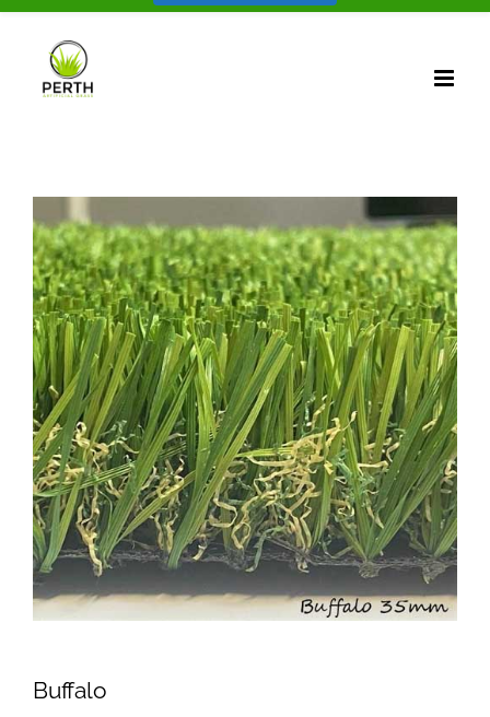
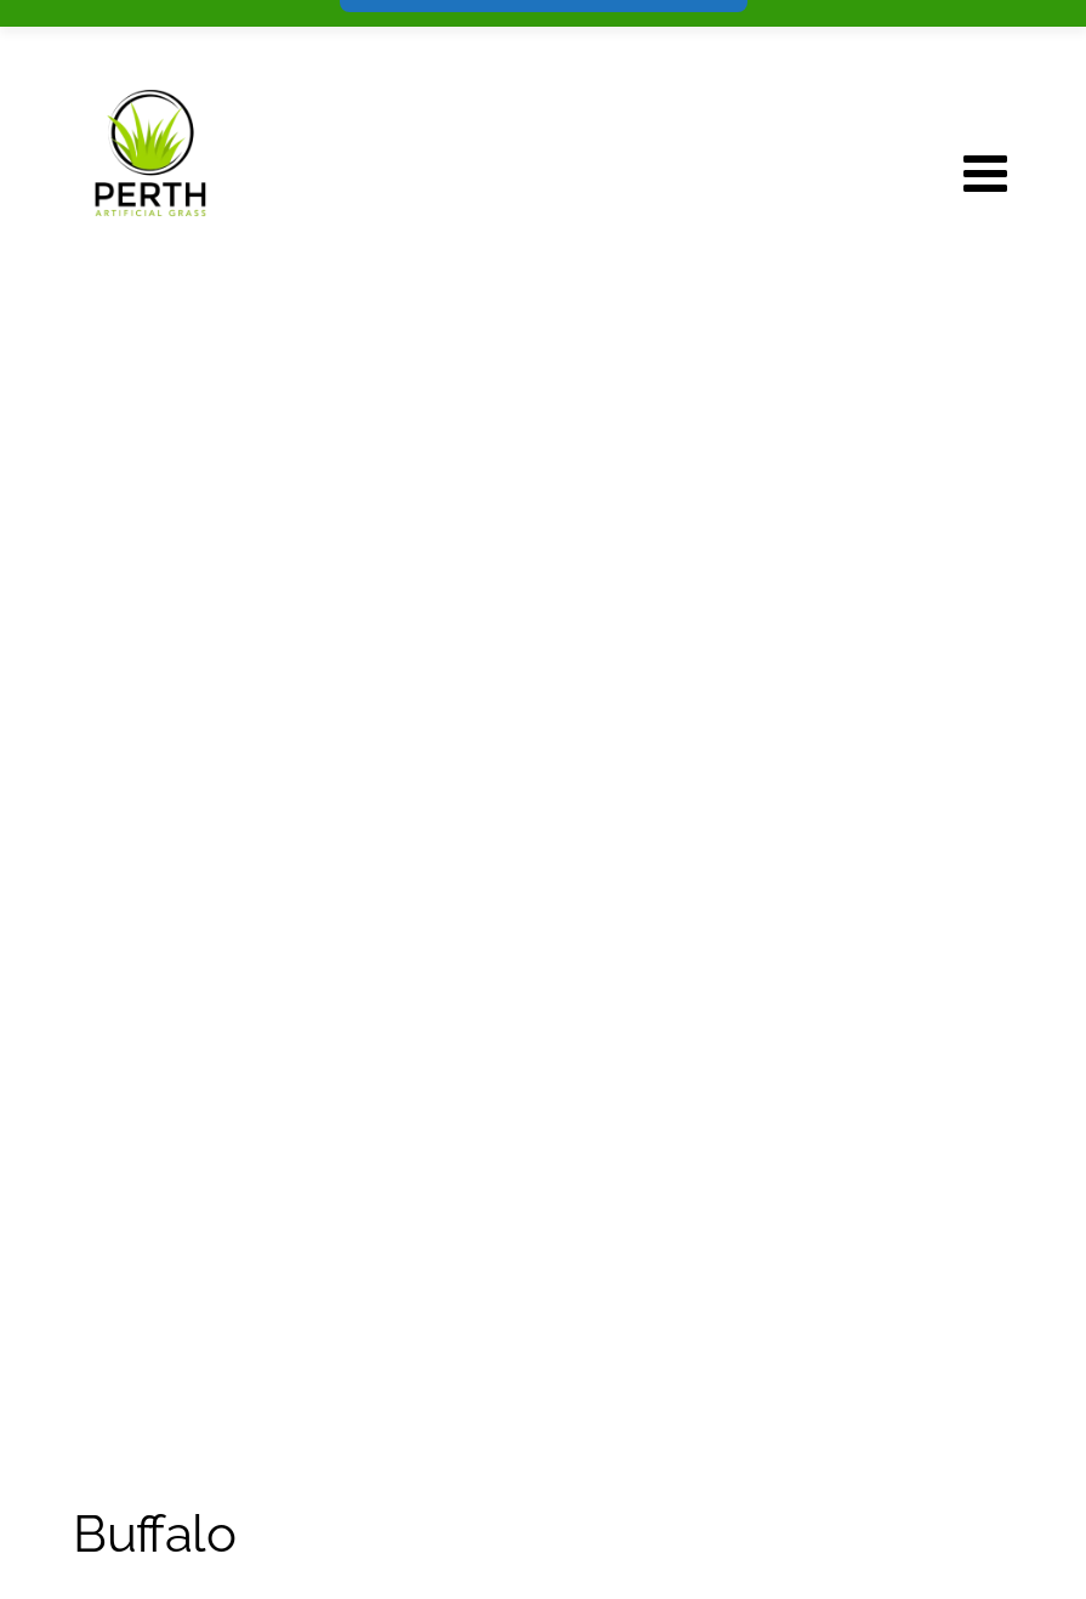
[32,196,458,620] [image] -> none

